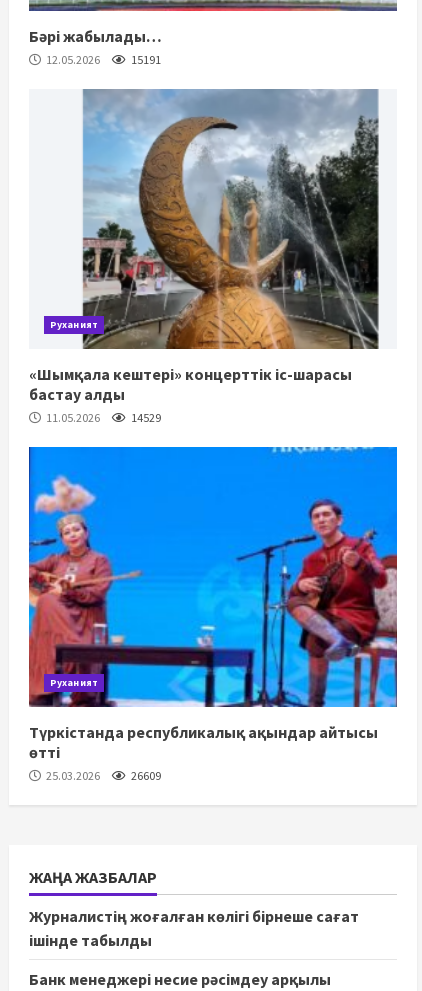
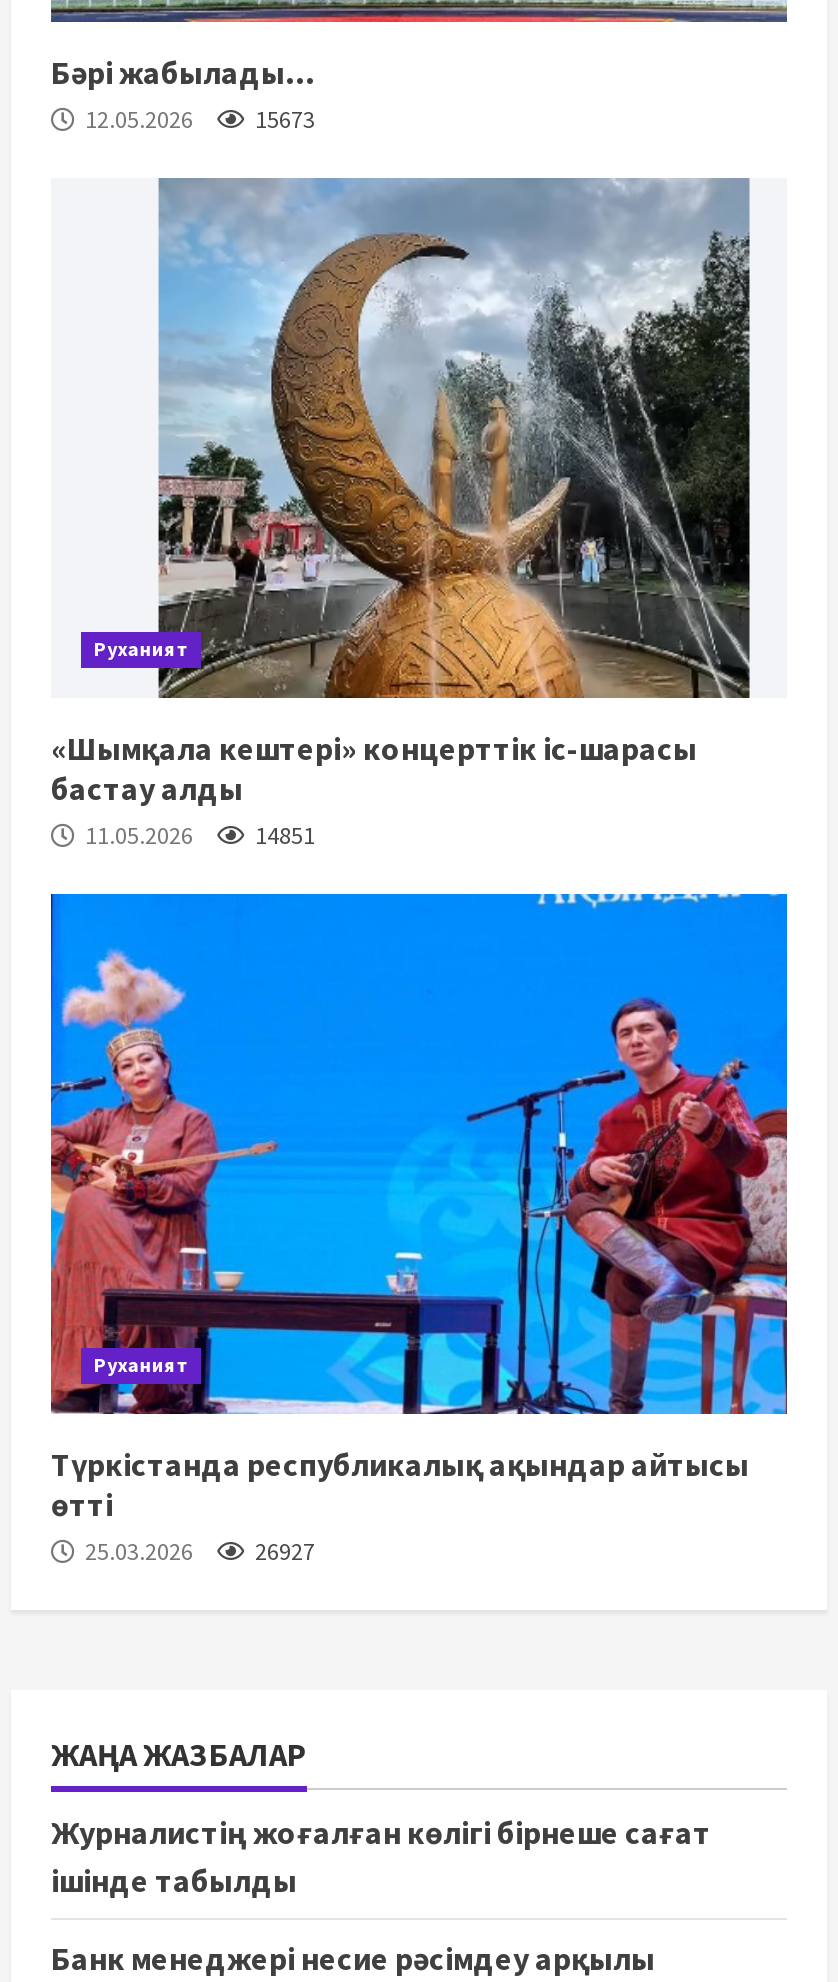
[44,52,161,67] 12.05.2026 15191 -> [81,104,315,134] 12.05.2026 15673
[44,410,161,425] 11.05.2026 14529 -> [81,820,315,850] 11.05.2026 14851
[44,768,161,783] 25.03.2026 26609 -> [81,1536,315,1566] 25.03.2026 26927

